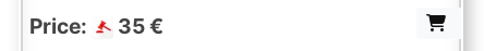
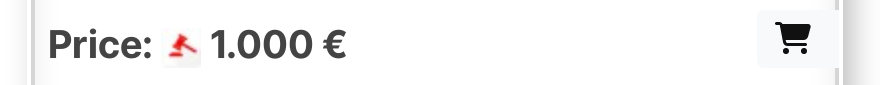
[30,13,164,39] Price: 35 € -> [48,20,348,68] Price: 1.000 €

